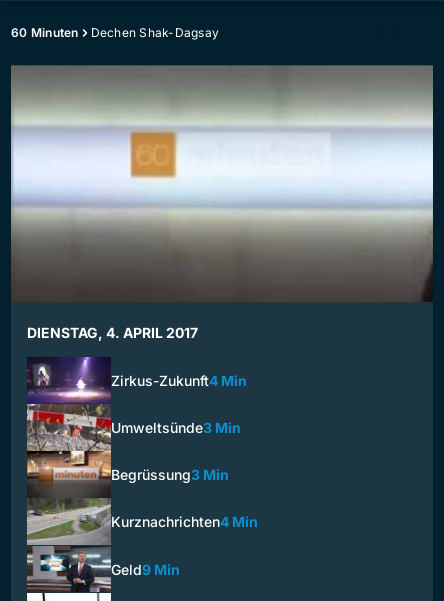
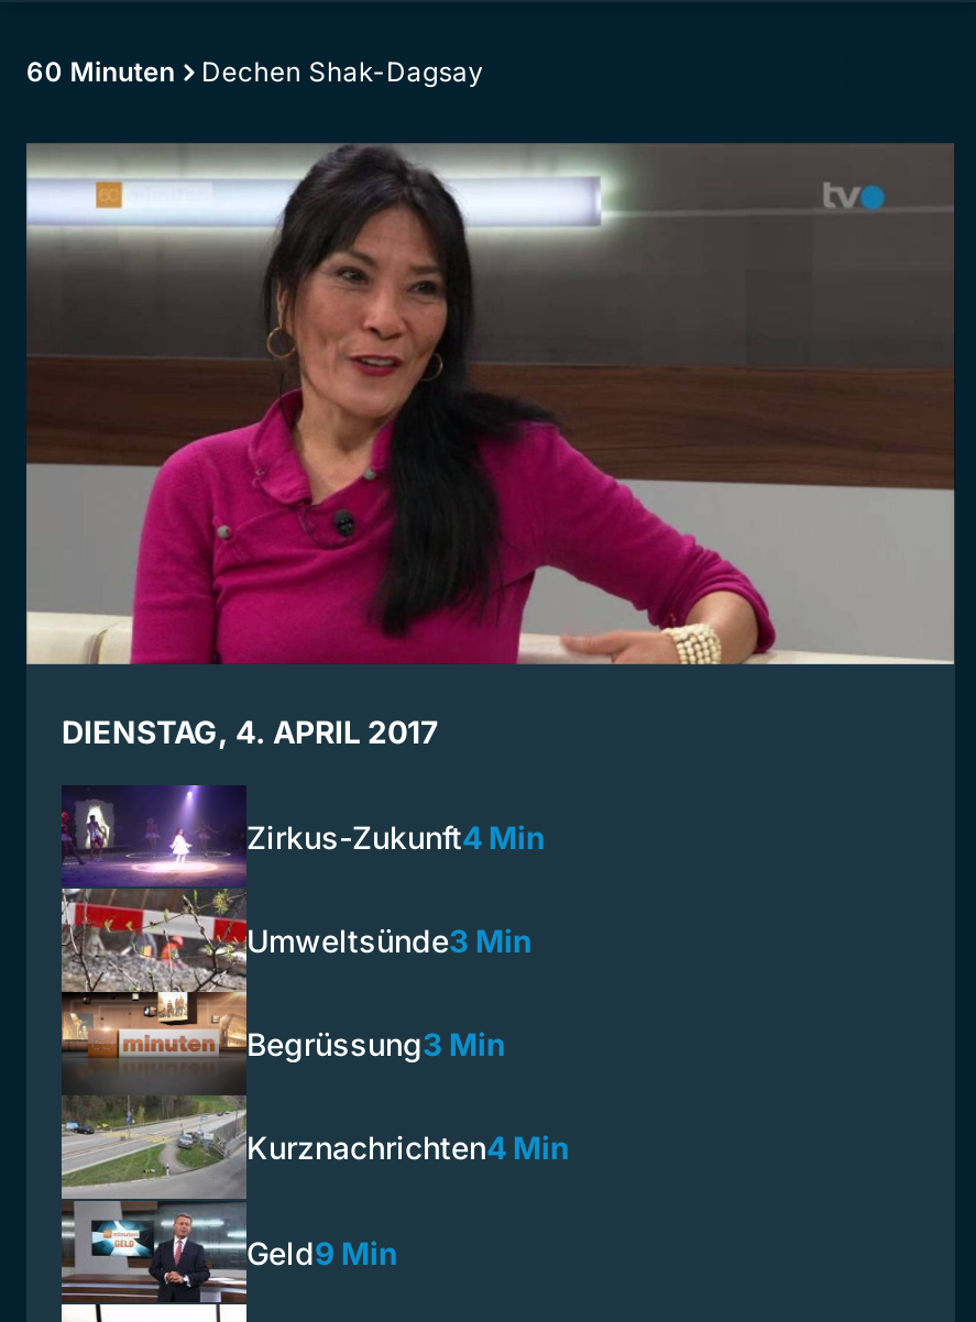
[10,66,434,302] [image] -> [24,147,957,666] [image]

